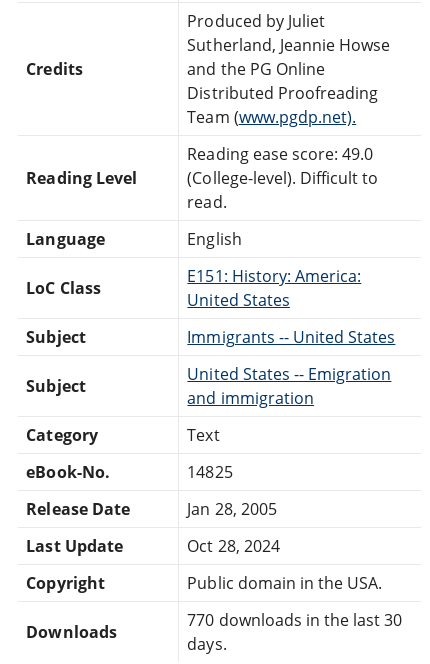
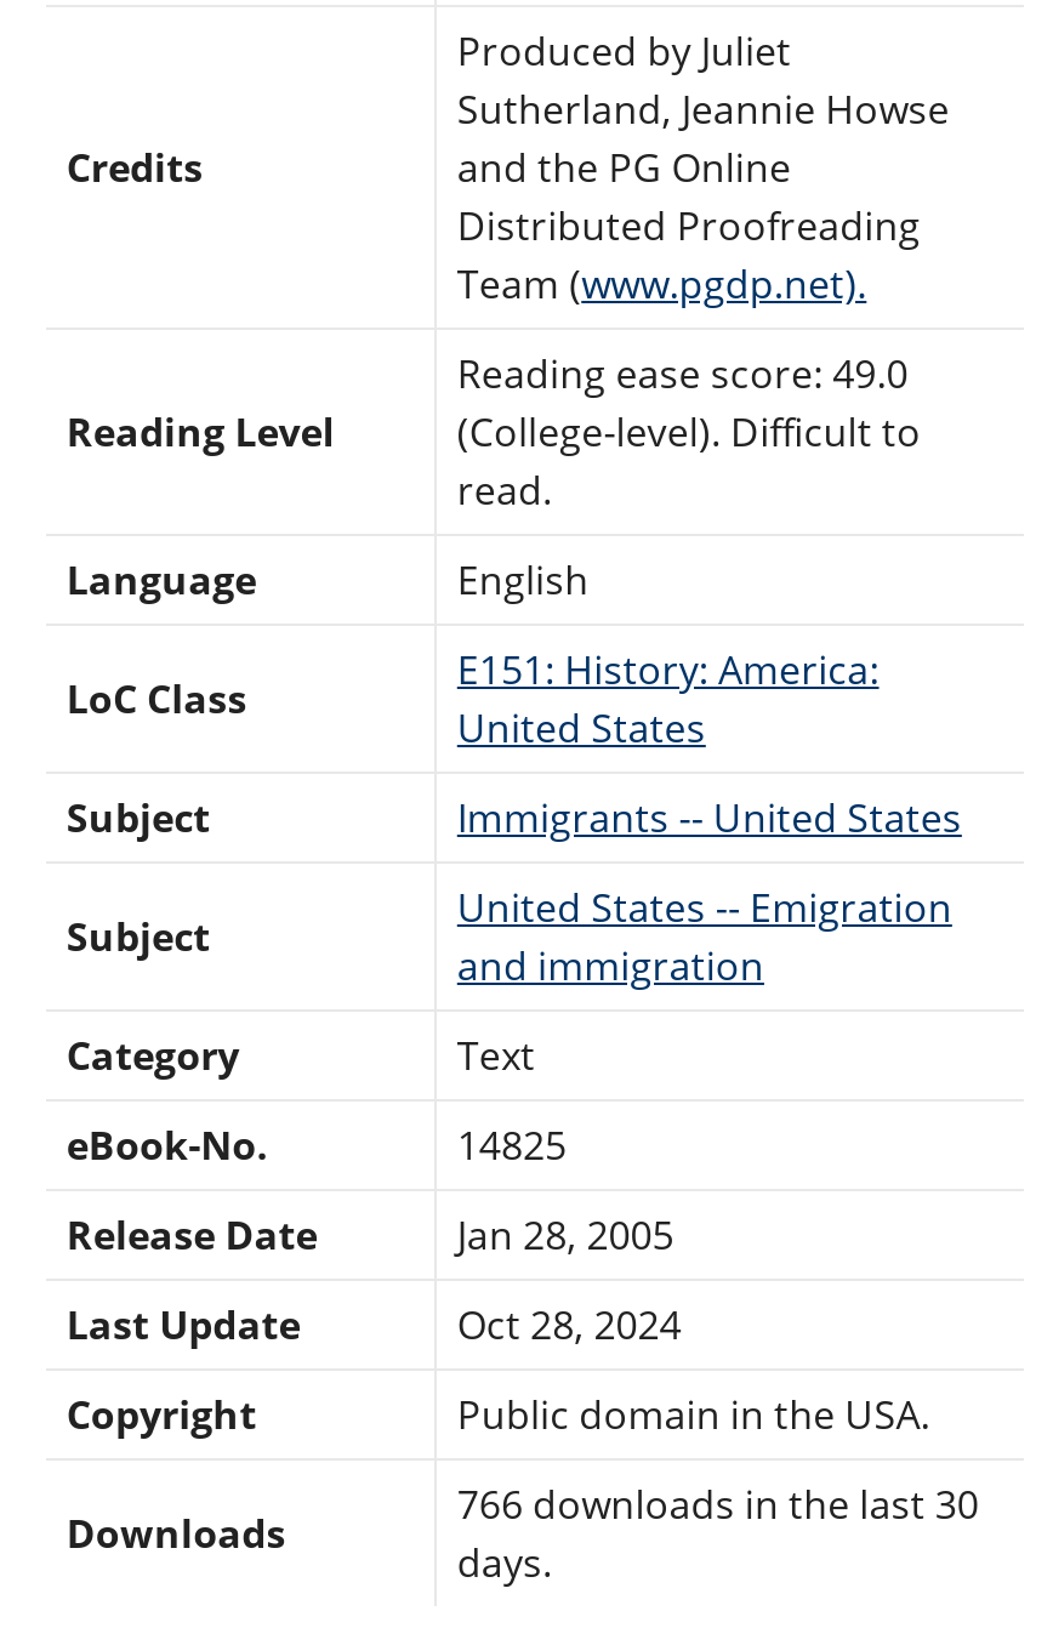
[187,609,402,631] 770 downloads in the last 30 -> [457,1477,979,1530] 766 downloads in the last 30

